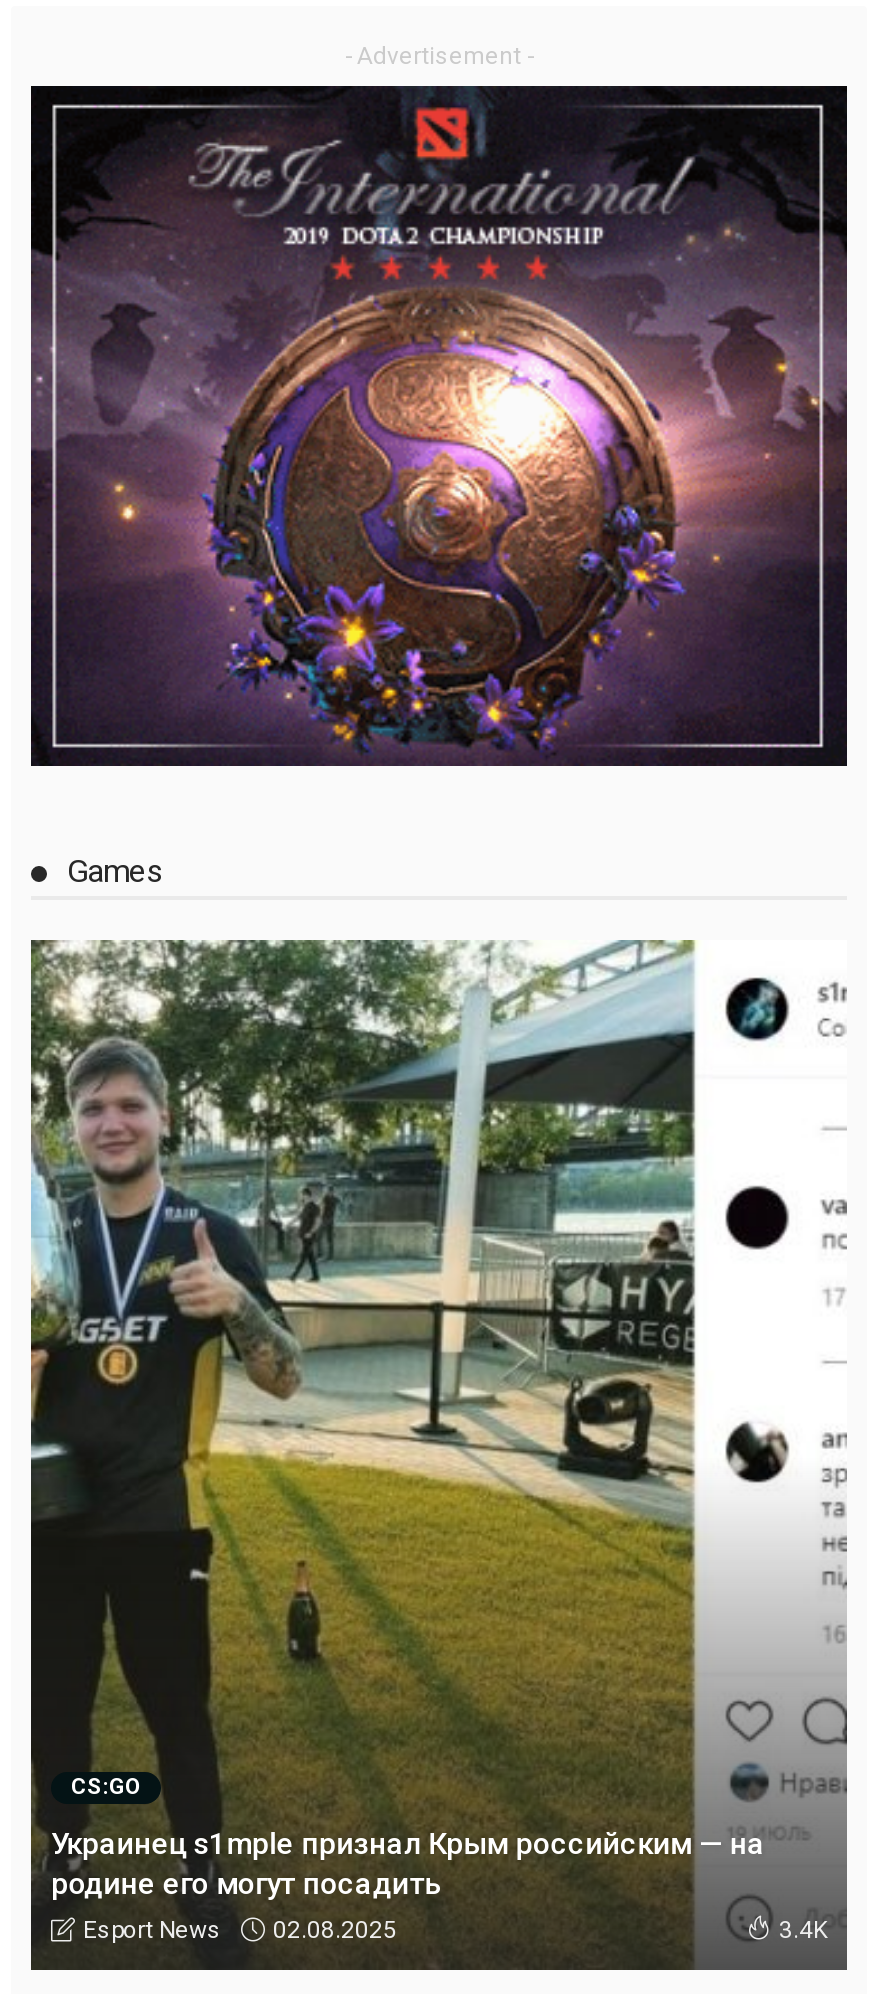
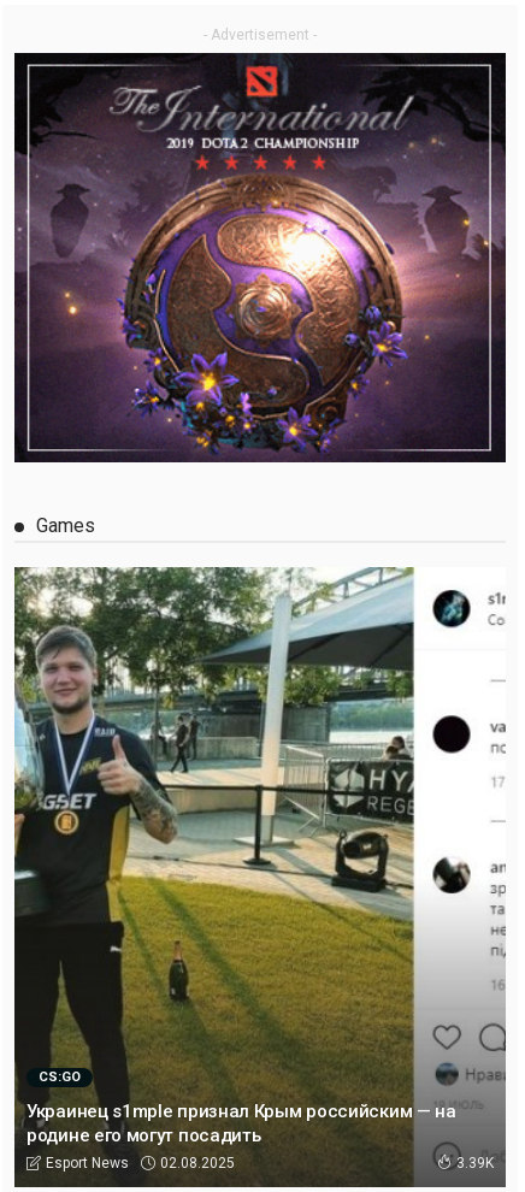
[779,1917,827,1945] 3.4K -> [456,1155,494,1172] 3.39K

